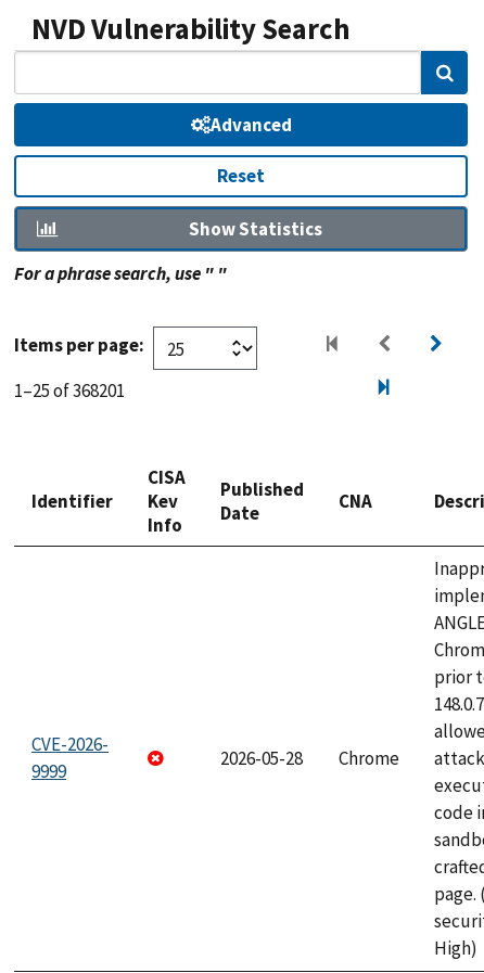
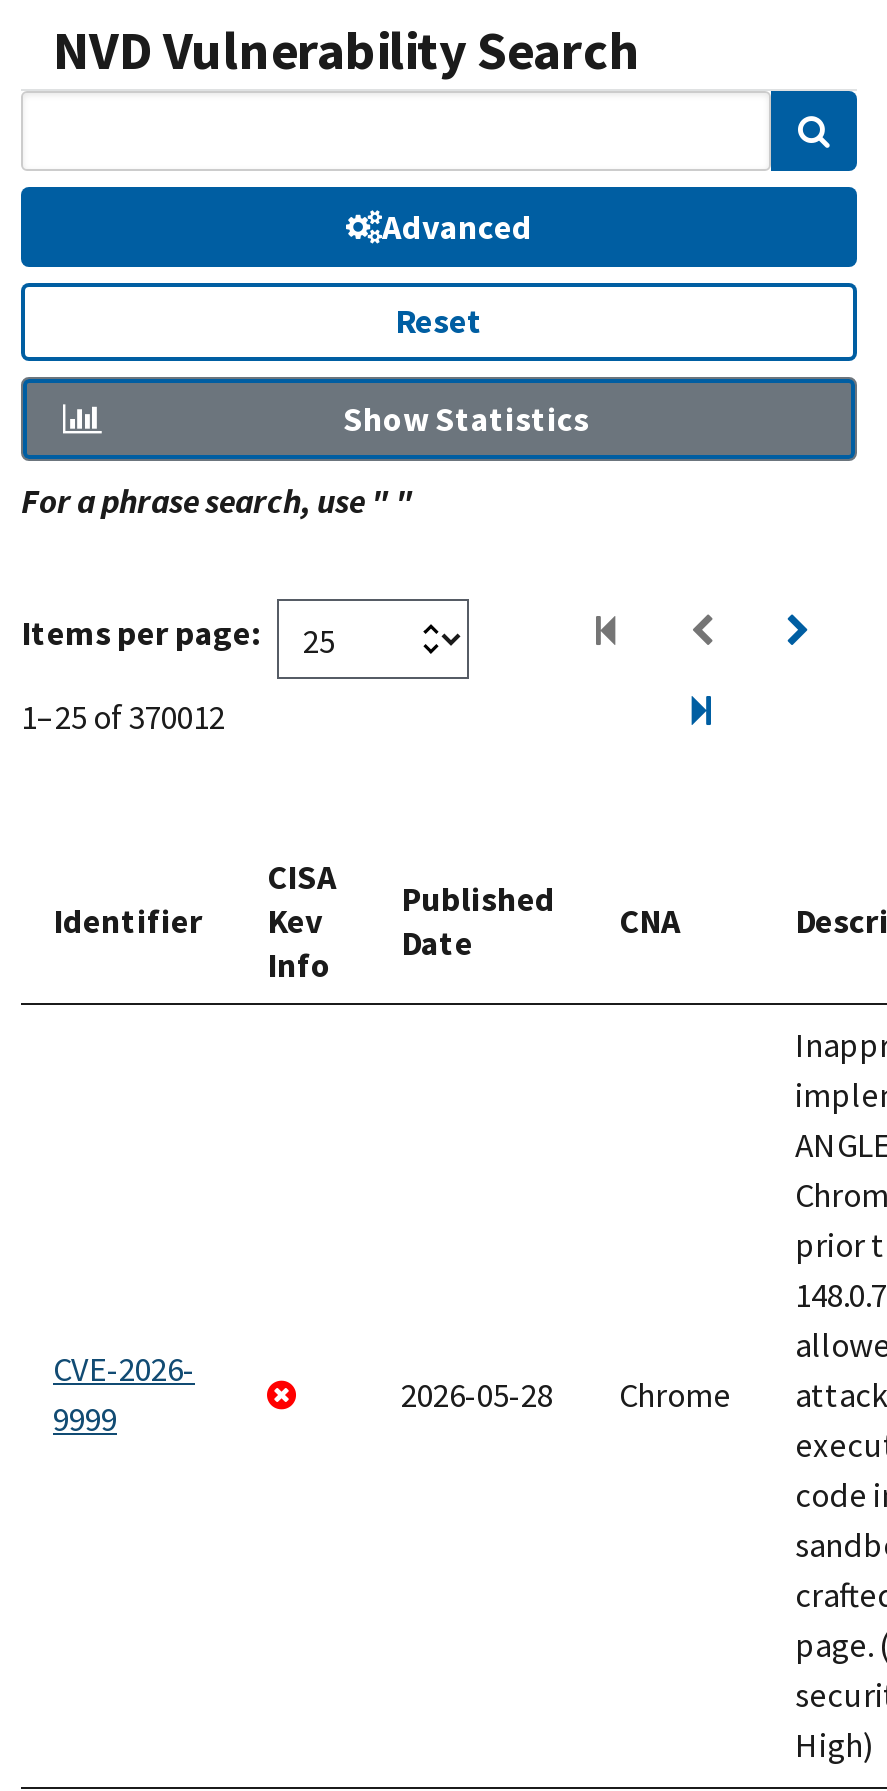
[14,379,125,403] 1–25 of 368201 -> [21,695,225,739] 1–25 of 370012

